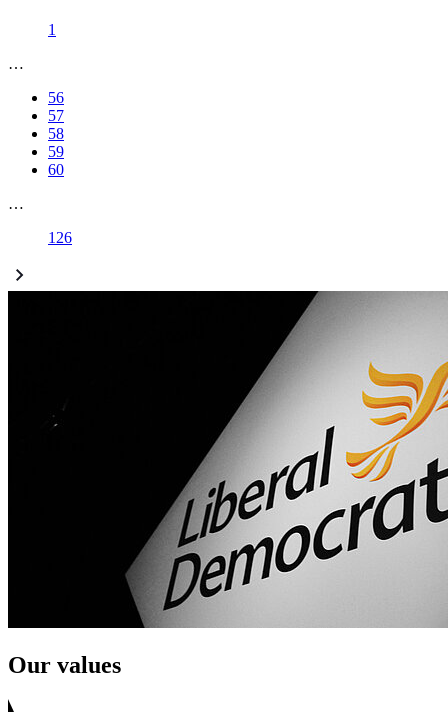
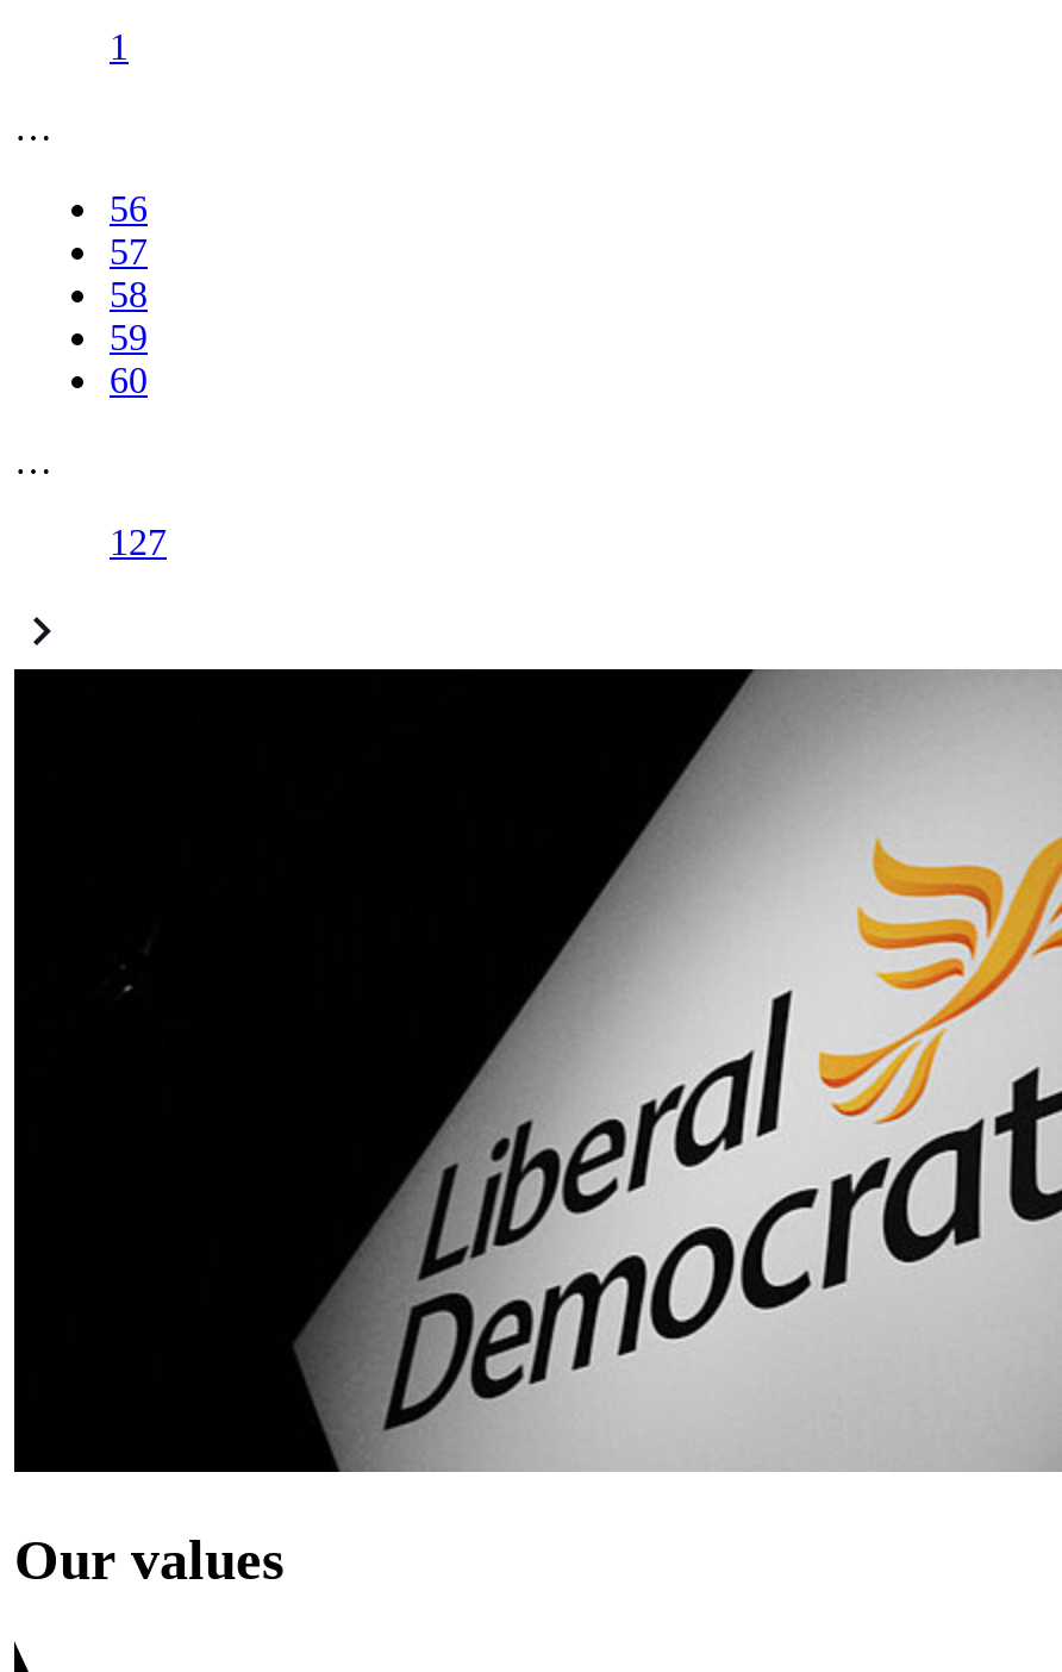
[48,229,72,246] 126 -> [110,522,167,563] 127

